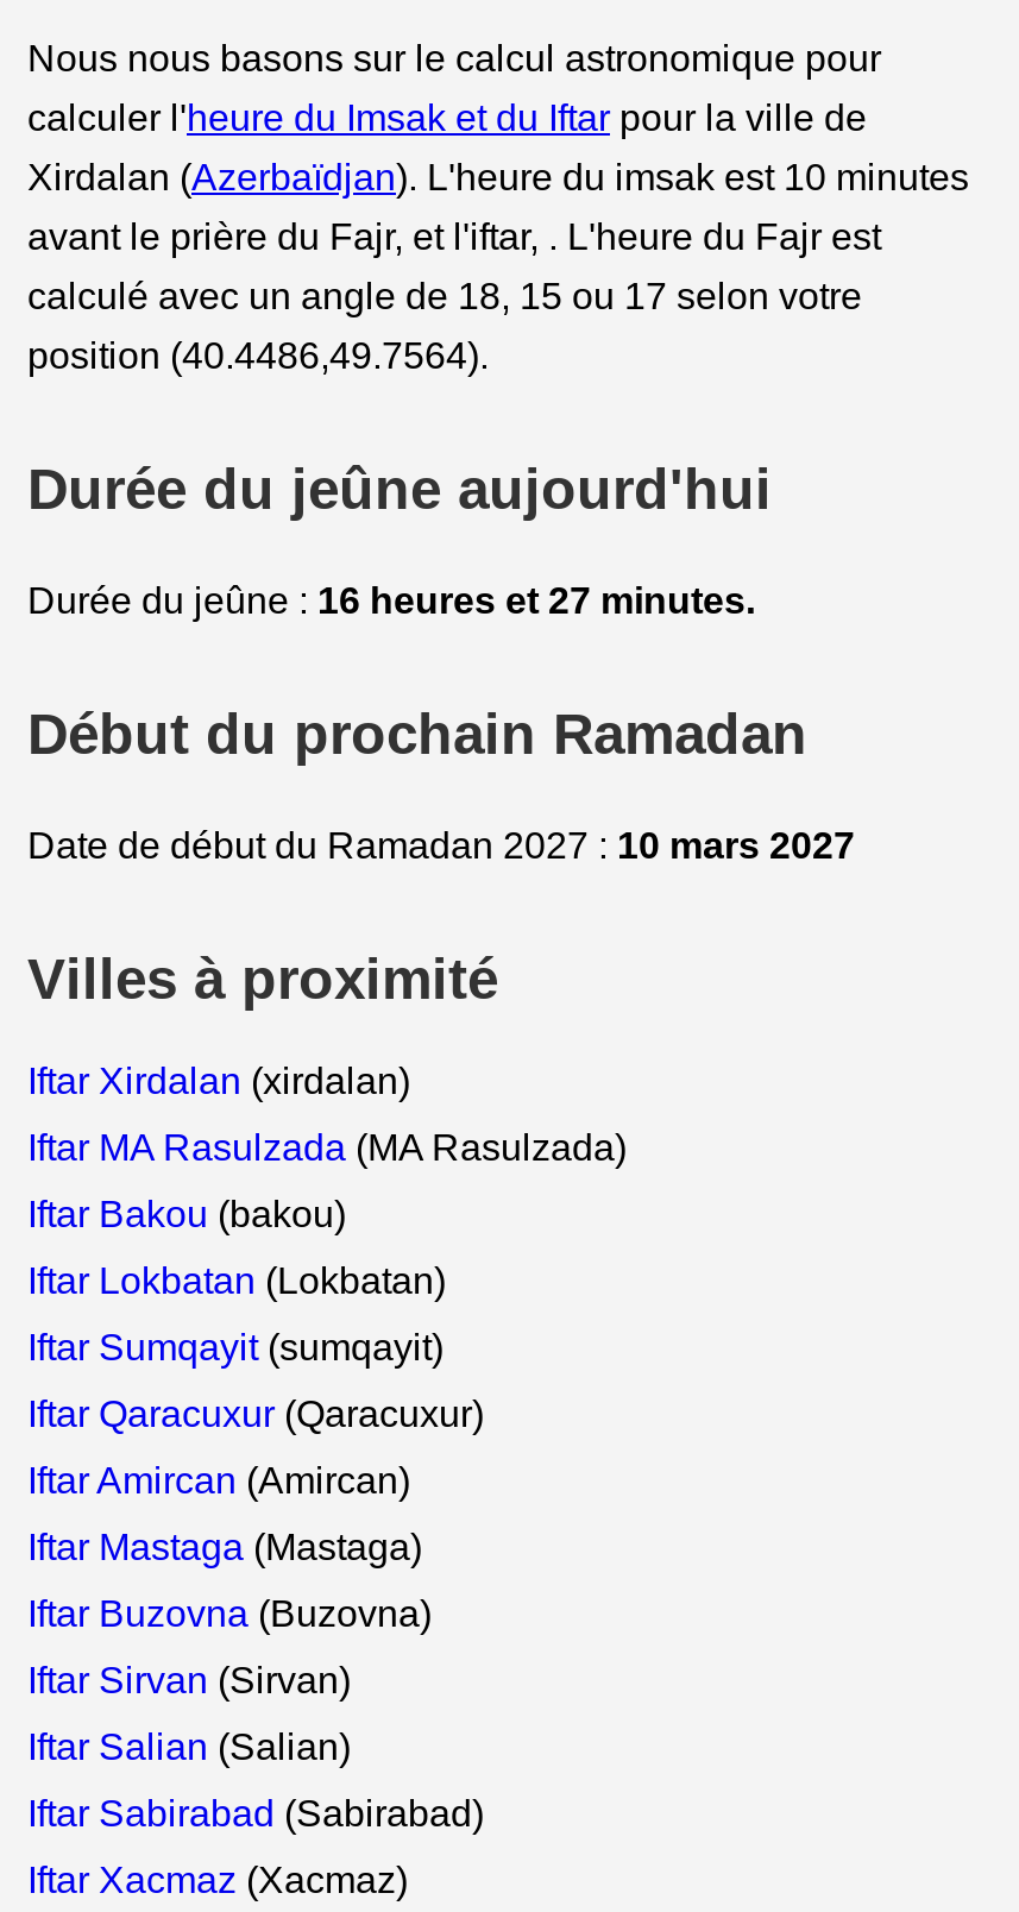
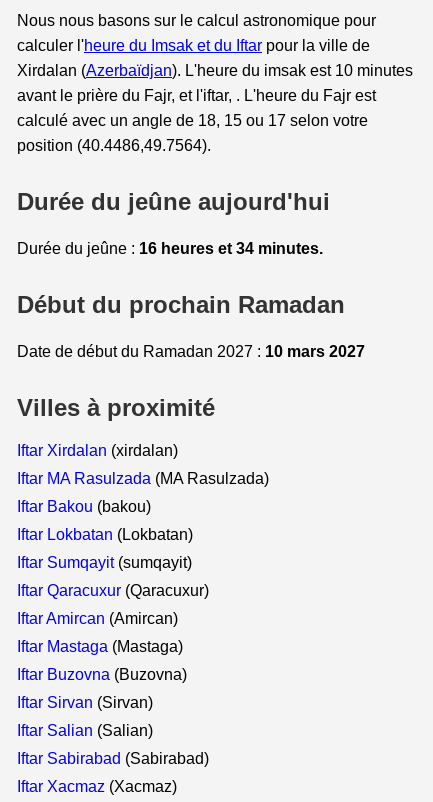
[27,580,755,620] Durée du jeûne : 16 heures et 27 minutes. -> [17,240,323,257] Durée du jeûne : 16 heures et 34 minutes.

